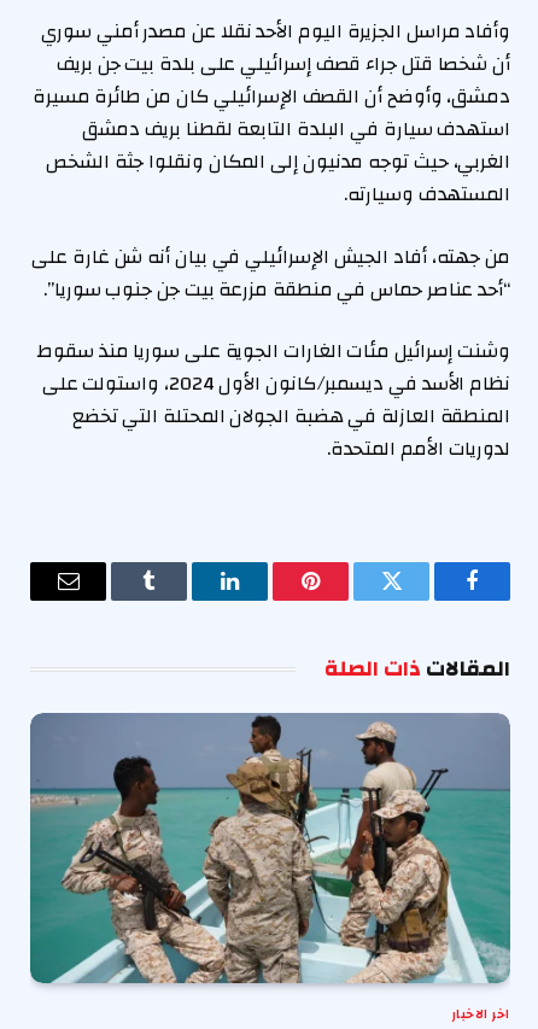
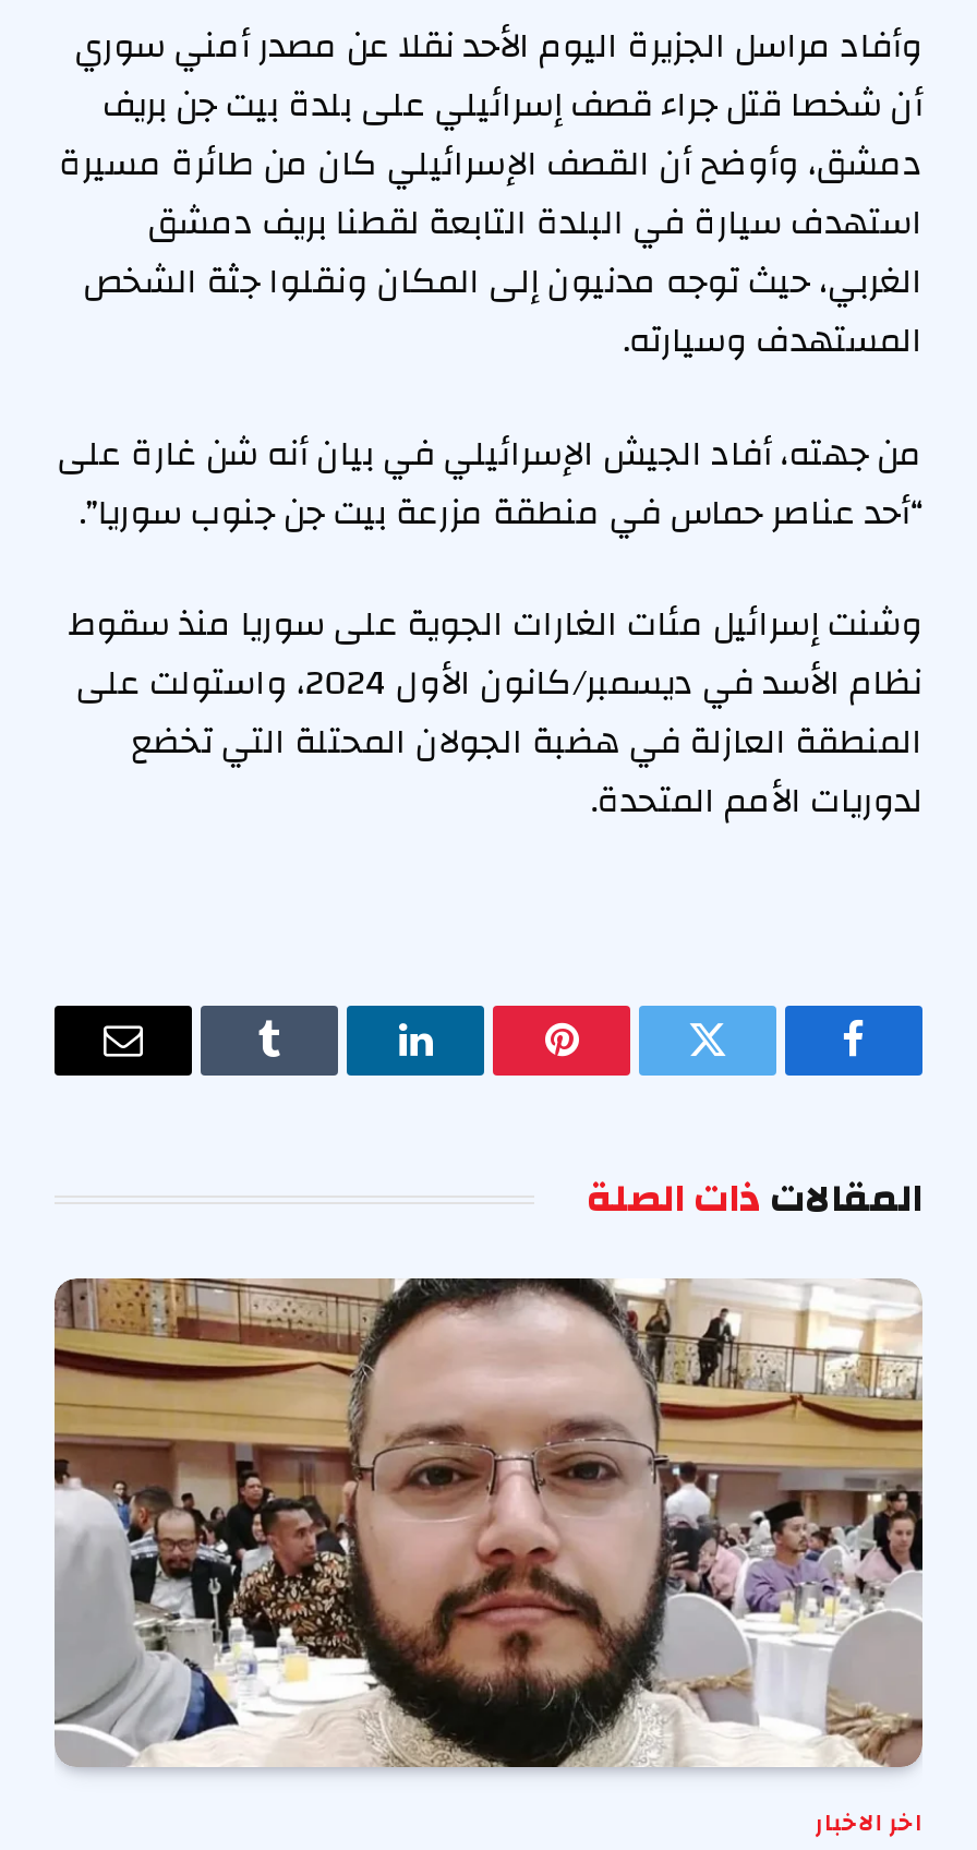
[29,712,511,984] [image] -> [52,1276,925,1769] [image]

